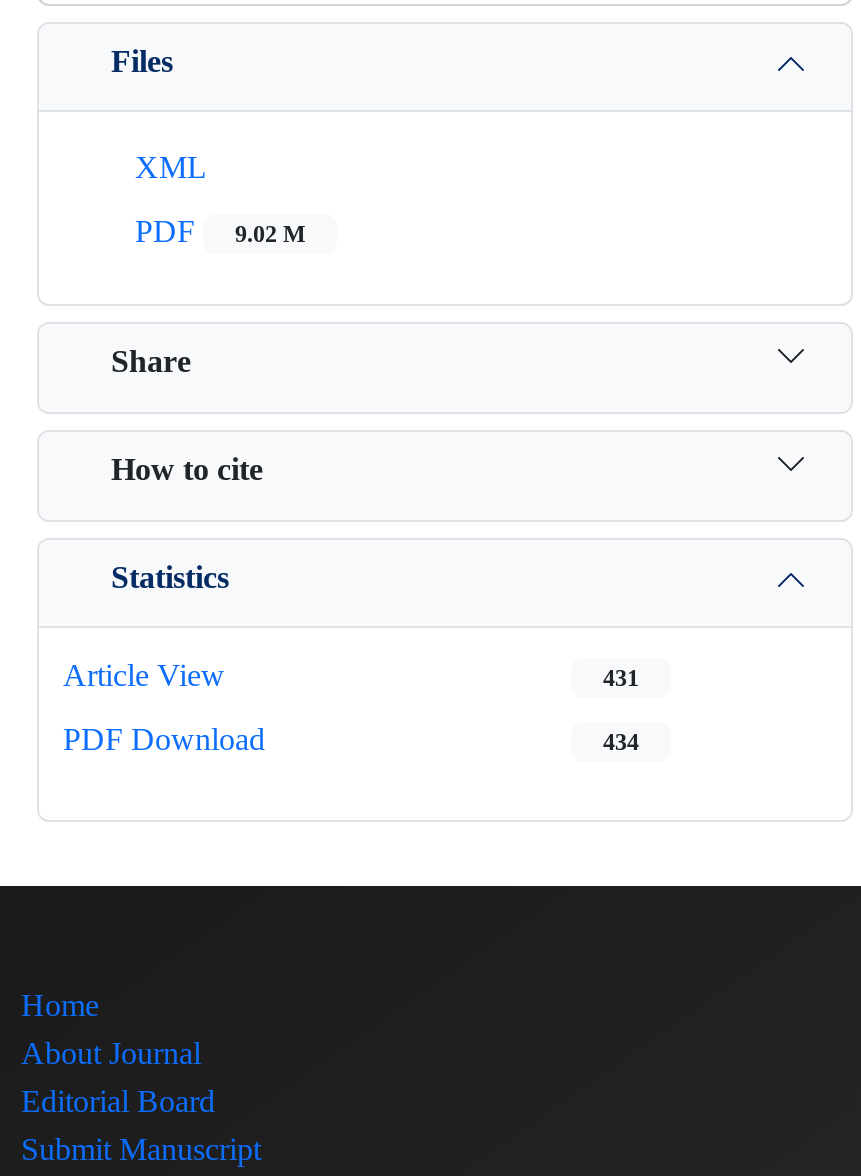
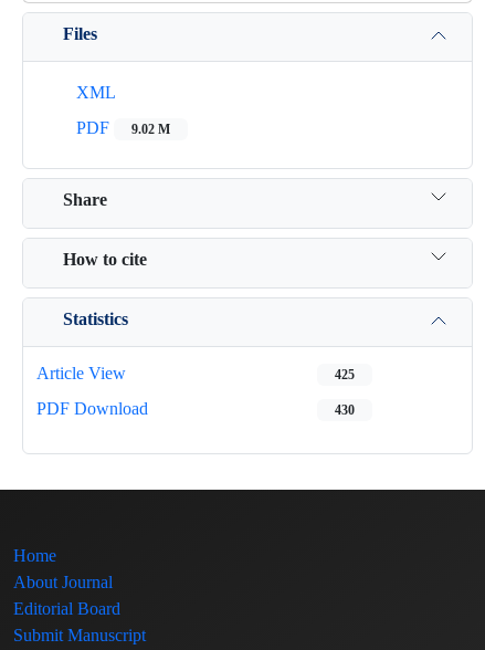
[603,662,639,692] 431 -> [335,366,355,382] 425
[603,726,639,756] 434 -> [335,401,355,418] 430

